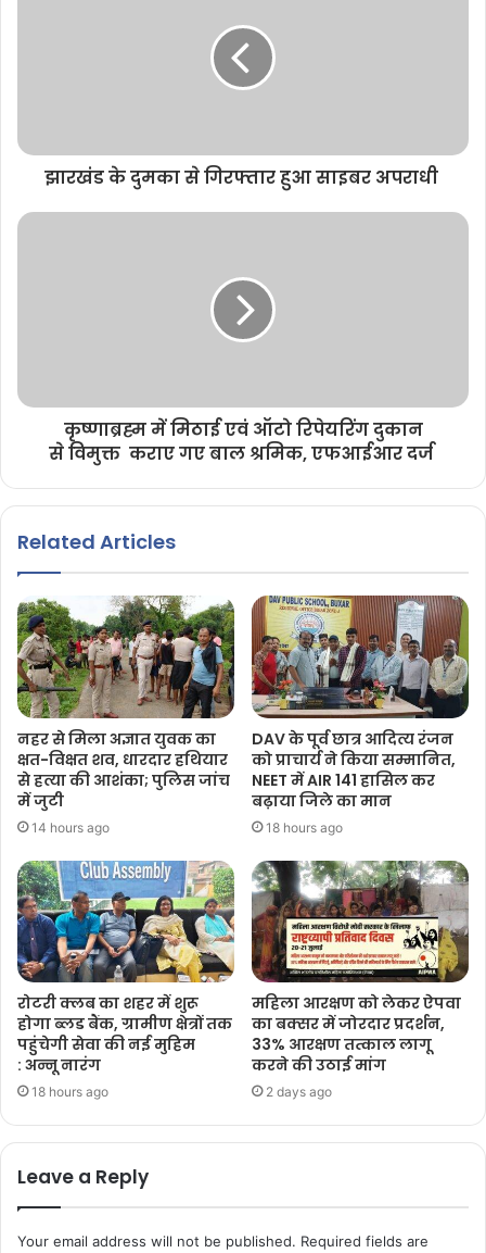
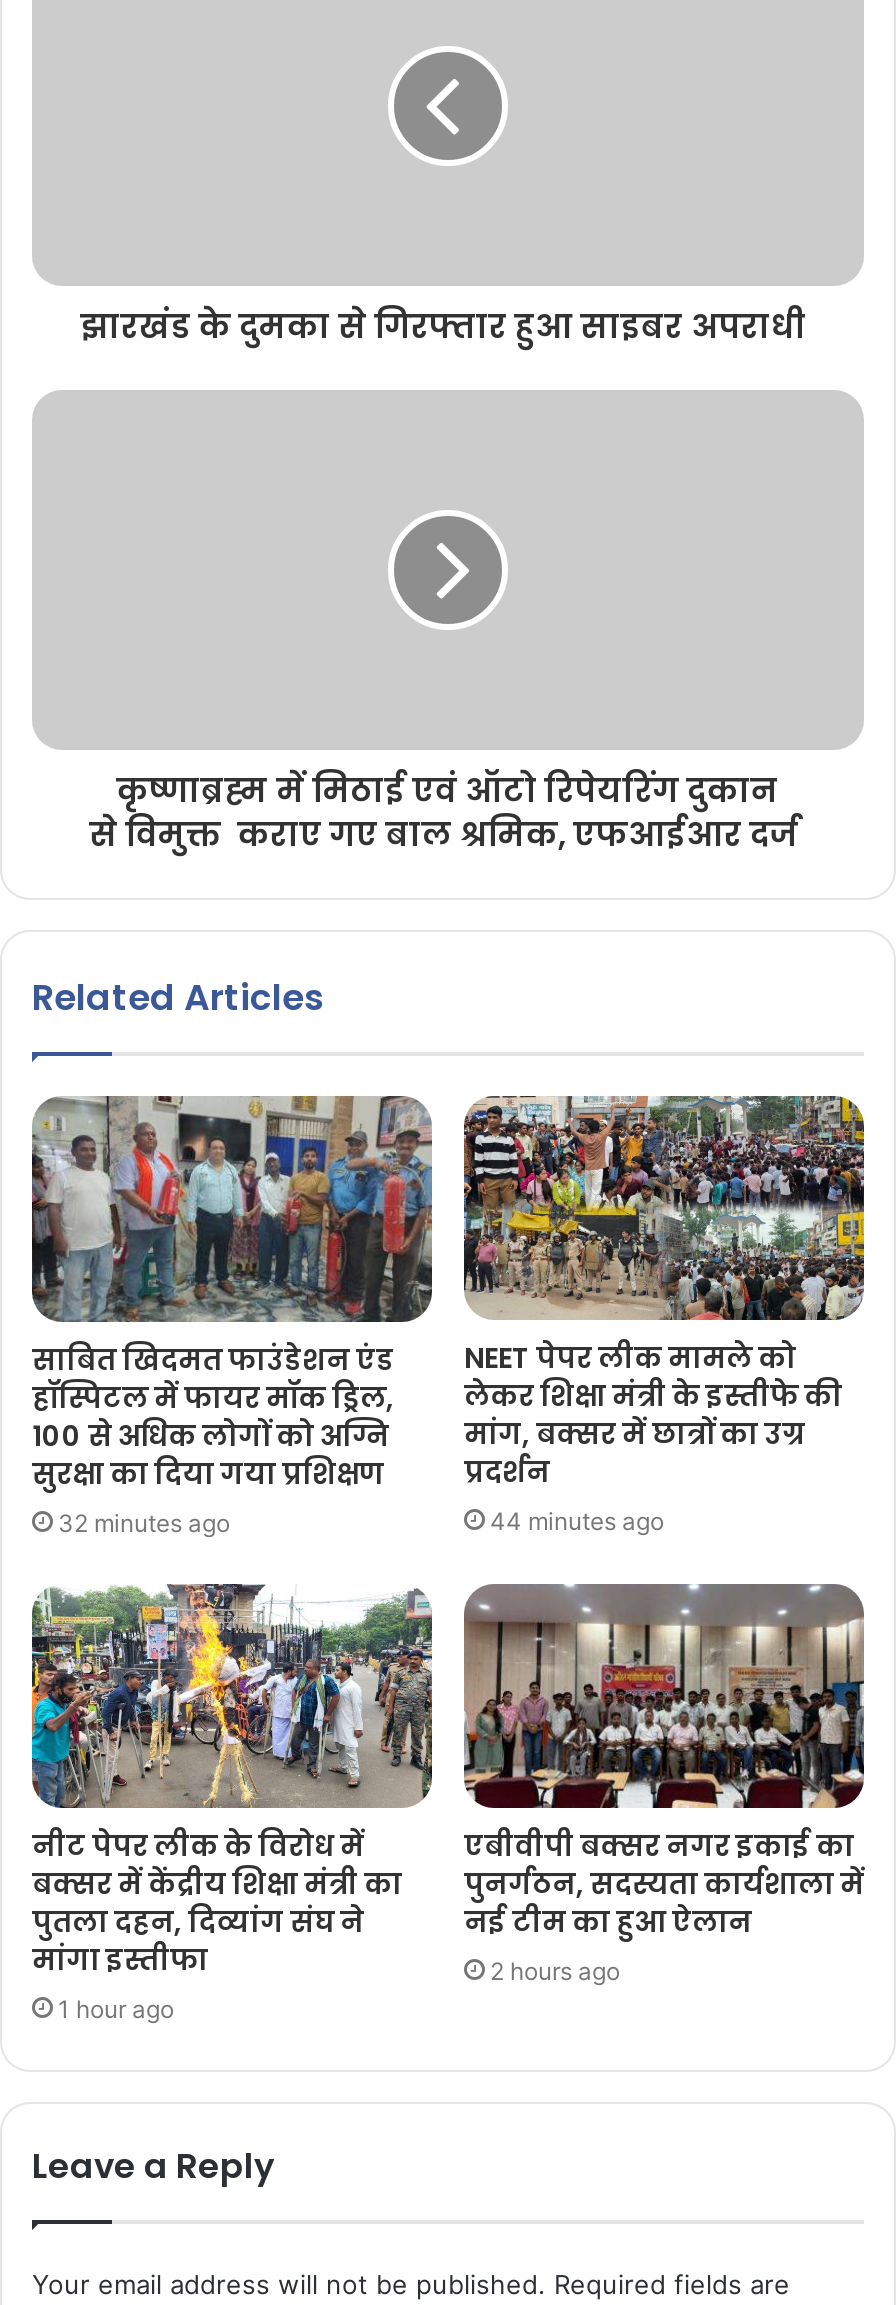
[16,596,235,835] [image] | नहर से मिला अज्ञात युवक का | क्षत-विक्षत शव, धारदार हथियार | से हत्या की आशंका; पुलिस जांच | में जुटी | 14 hours ago -> [30,1094,434,1537] [image] | साबित खिदमत फाउंडेशन एंड | हॉस्पिटल में फायर मॉक ड्रिल, | 100 से अधिक लोगों को अग्नि | सुरक्षा का दिया गया प्रशिक्षण | 32 minutes ago
[251,594,470,835] [image] | DAV के पूर्व छात्र आदित्य रंजन | को प्राचार्य ने किया सम्मानित, | NEET में AIR 141 हासिल कर | बढ़ाया जिले का मान | 18 hours ago -> [462,1094,866,1537] [image] | NEET पेपर लीक मामले को | लेकर शिक्षा मंत्री के इस्तीफे की | मांग, बक्सर में छात्रों का उग्र | प्रदर्शन | 44 minutes ago
[16,860,235,1100] [image] | रोटरी क्लब का शहर में शुरू | होगा ब्लड बैंक, ग्रामीण क्षेत्रों तक | पहुंचेगी सेवा की नई मुहिम | : अन्नू नारंग | 18 hours ago -> [30,1582,434,2024] [image] | नीट पेपर लीक के विरोध में | बक्सर में केंद्रीय शिक्षा मंत्री का | पुतला दहन, दिव्यांग संघ ने | मांगा इस्तीफा | 1 hour ago
[251,861,469,1100] [image] | महिला आरक्षण को लेकर ऐपवा | का बक्सर में जोरदार प्रदर्शन, | 33% आरक्षण तत्काल लागू | करने की उठाई मांग | 2 days ago -> [462,1582,864,1987] [image] | एबीवीपी बक्सर नगर इकाई का | पुनर्गठन, सदस्यता कार्यशाला में | नई टीम का हुआ ऐलान | 2 hours ago

